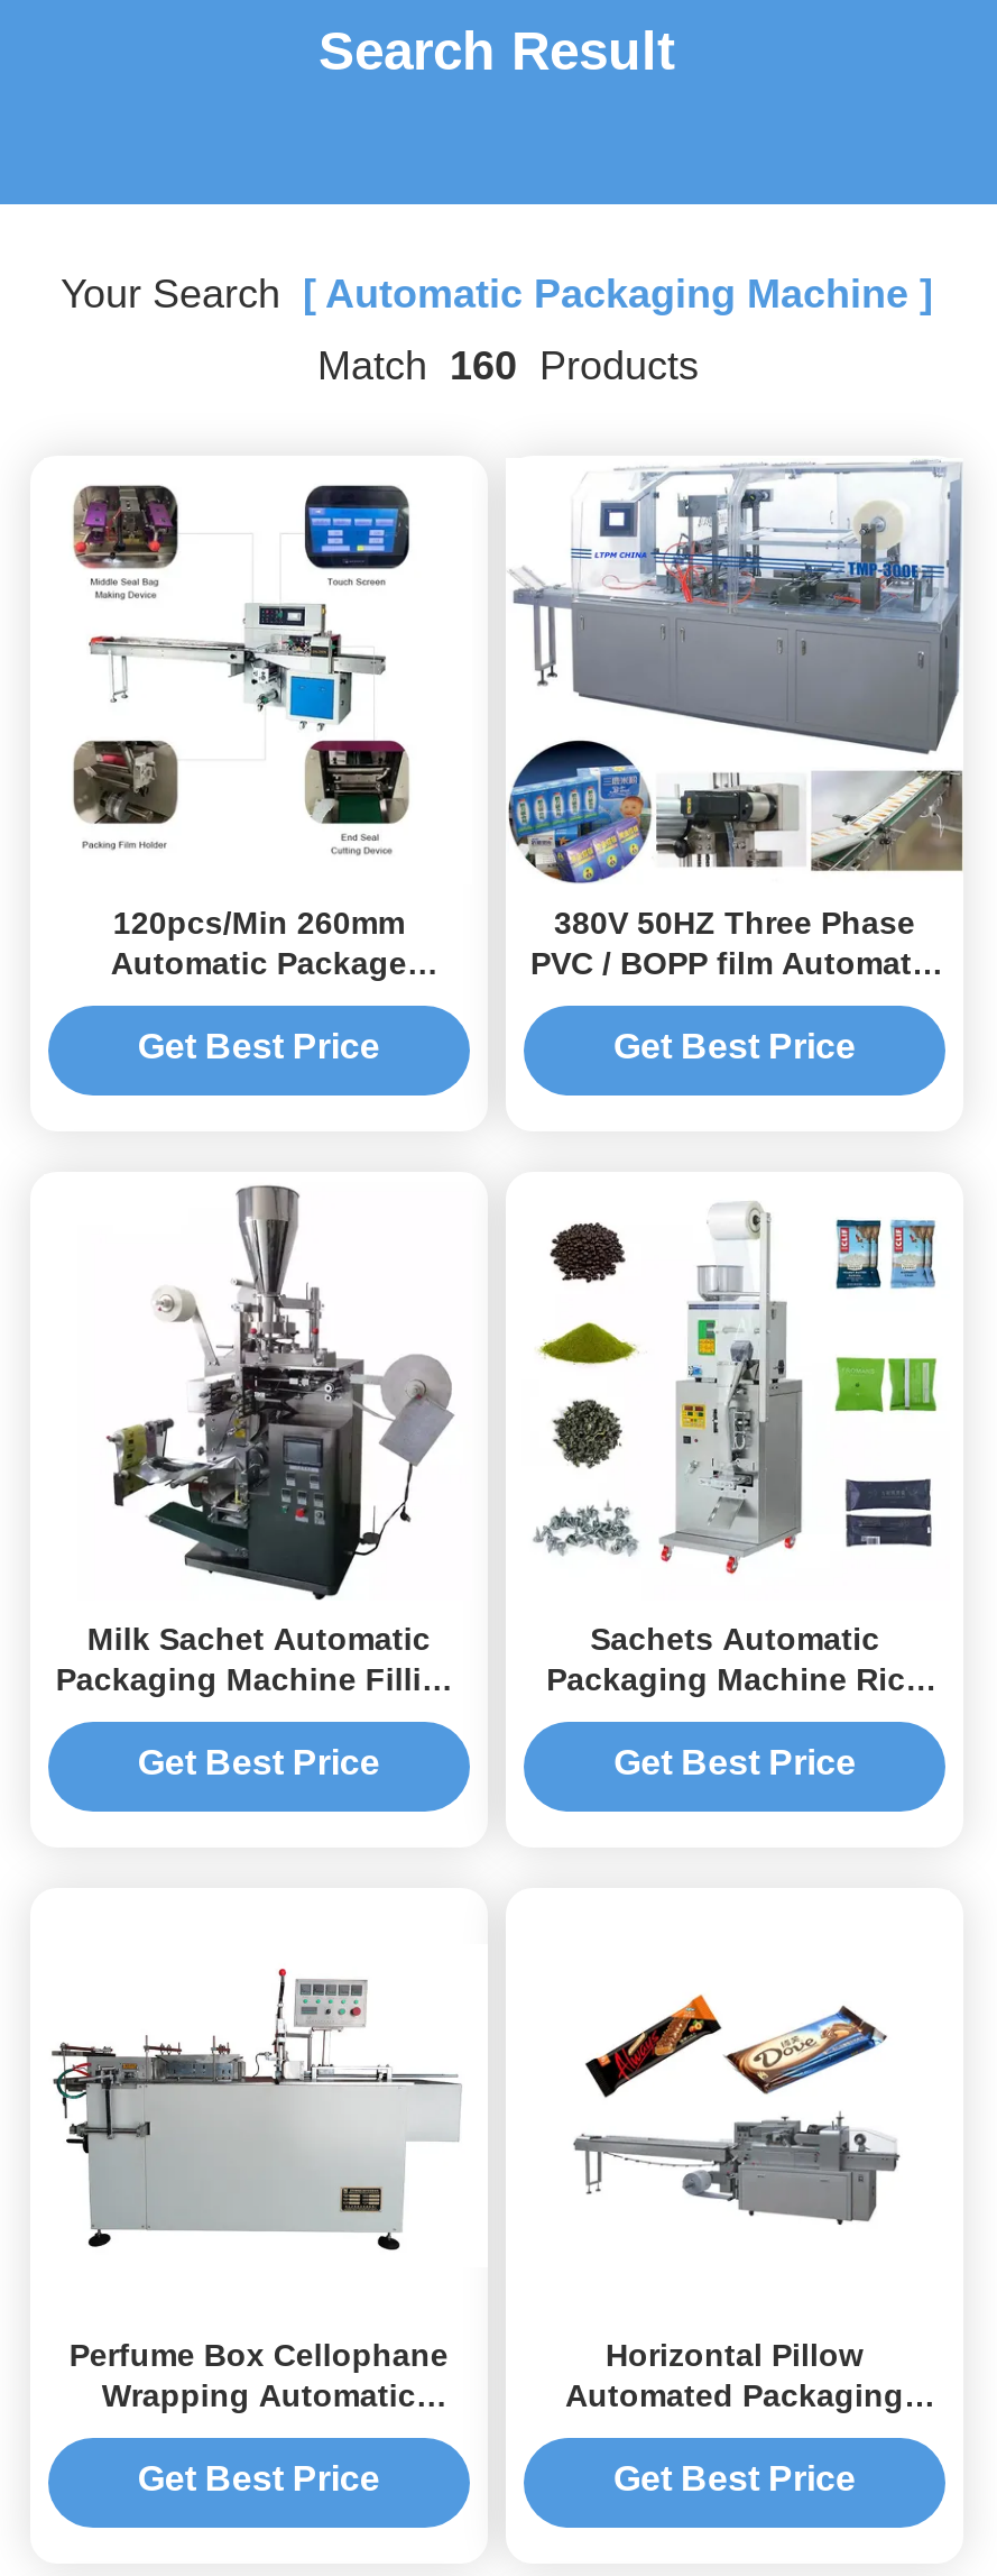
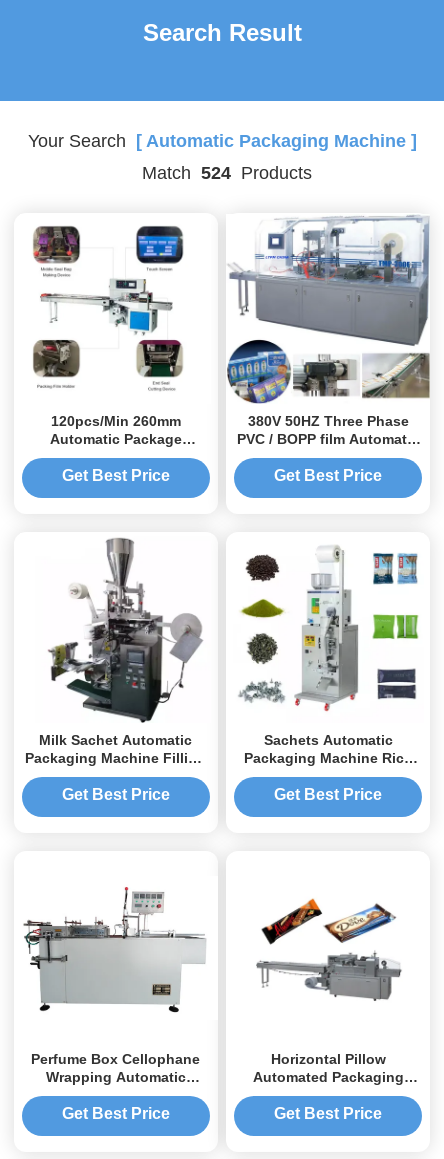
[295,343,699,388] Match 160 Products -> [132,163,312,183] Match 524 Products

